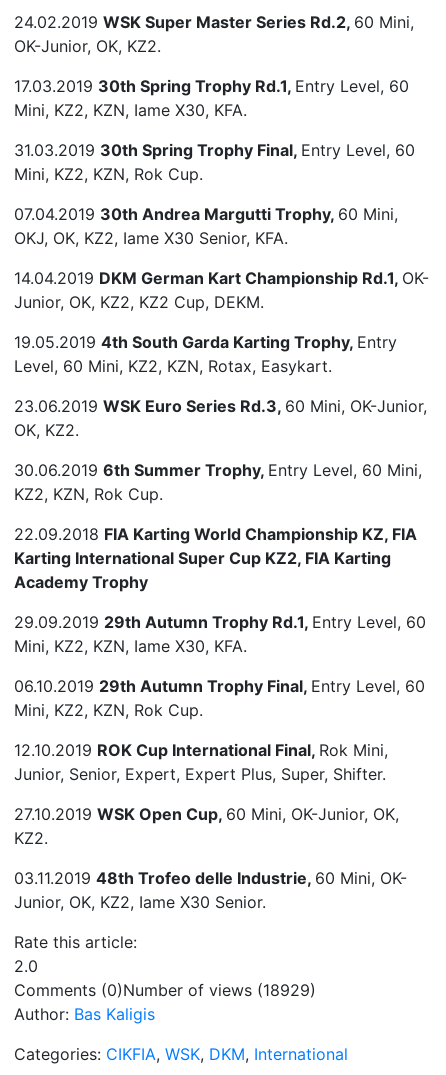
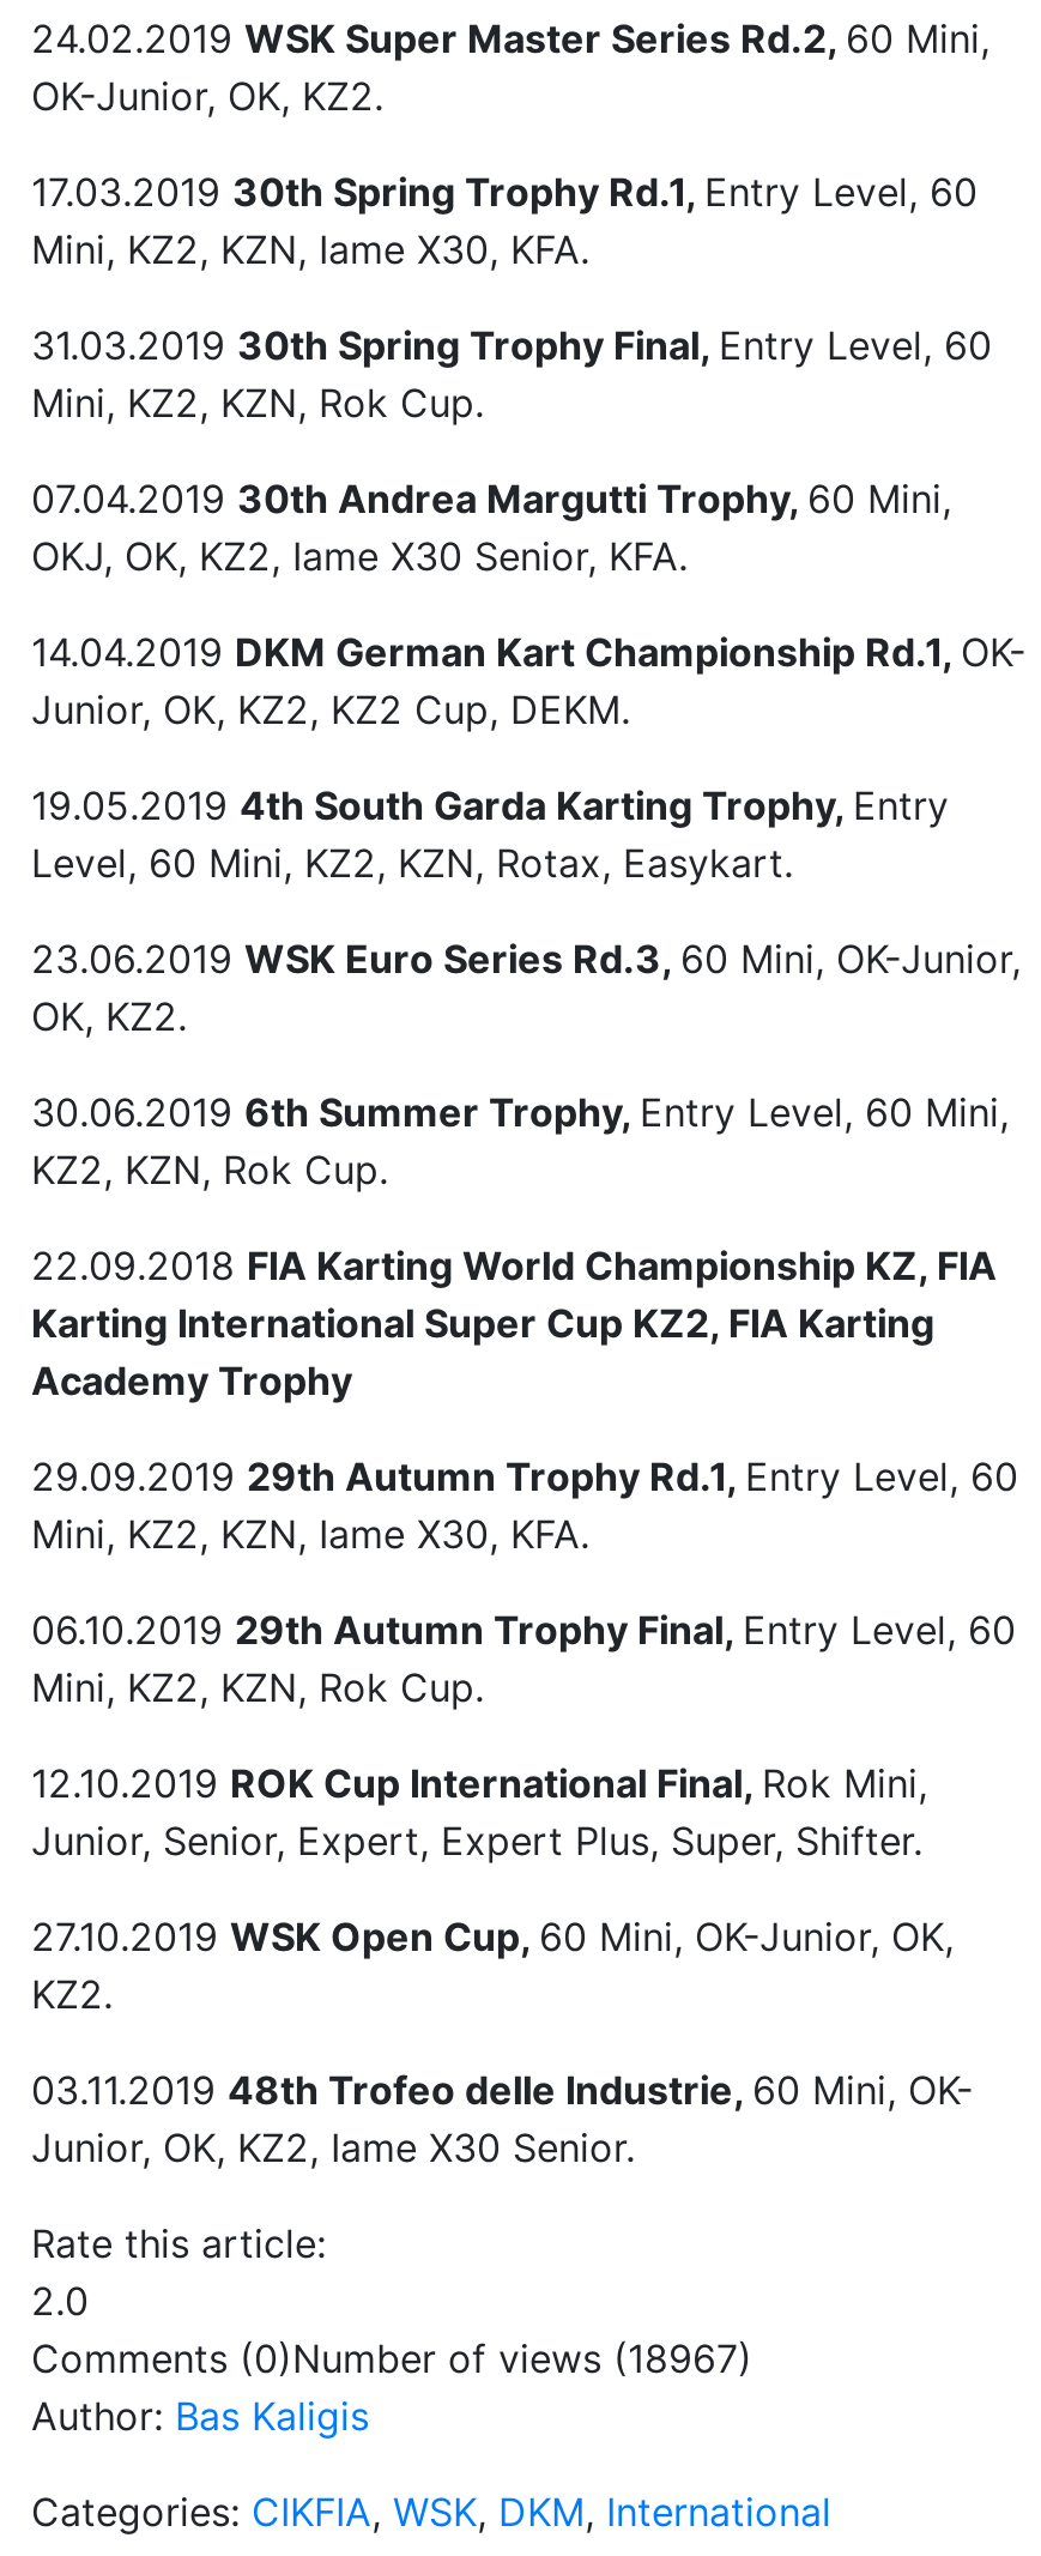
[14,980,316,1000] Comments (0) Number of views (18929) -> [31,2334,752,2382] Comments (0) Number of views (18967)

